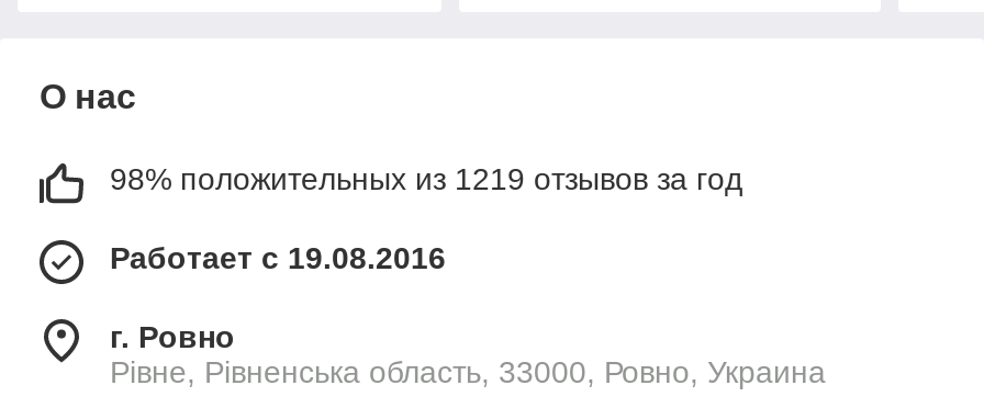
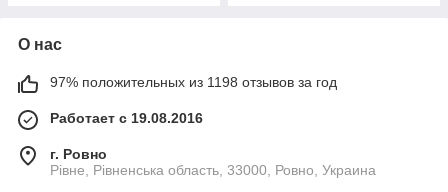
[110,161,742,196] 98% положительных из 1219 отзывов за год -> [50,74,337,90] 97% положительных из 1198 отзывов за год

